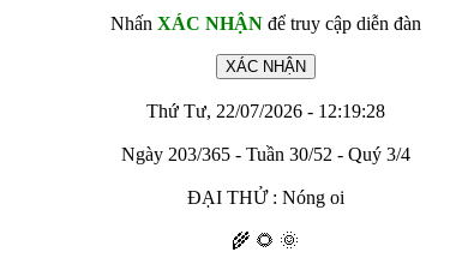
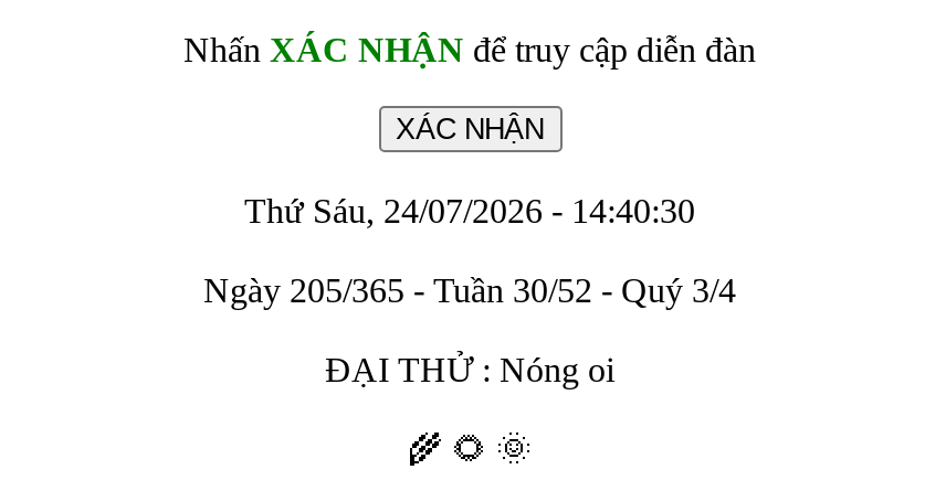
[146,101,385,121] Thứ Tư, 22/07/2026 - 12:19:28 -> [244,192,695,230] Thứ Sáu, 24/07/2026 - 14:40:30
[121,144,410,164] Ngày 203/365 - Tuần 30/52 - Quý 3/4 -> [203,271,736,309] Ngày 205/365 - Tuần 30/52 - Quý 3/4

